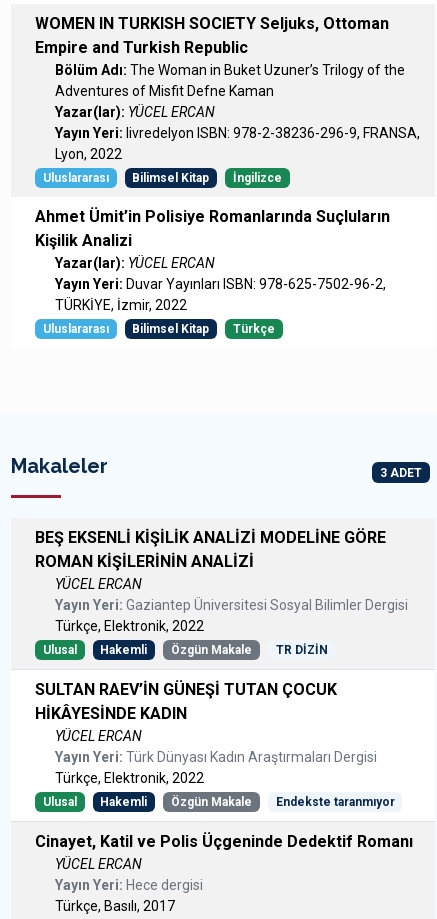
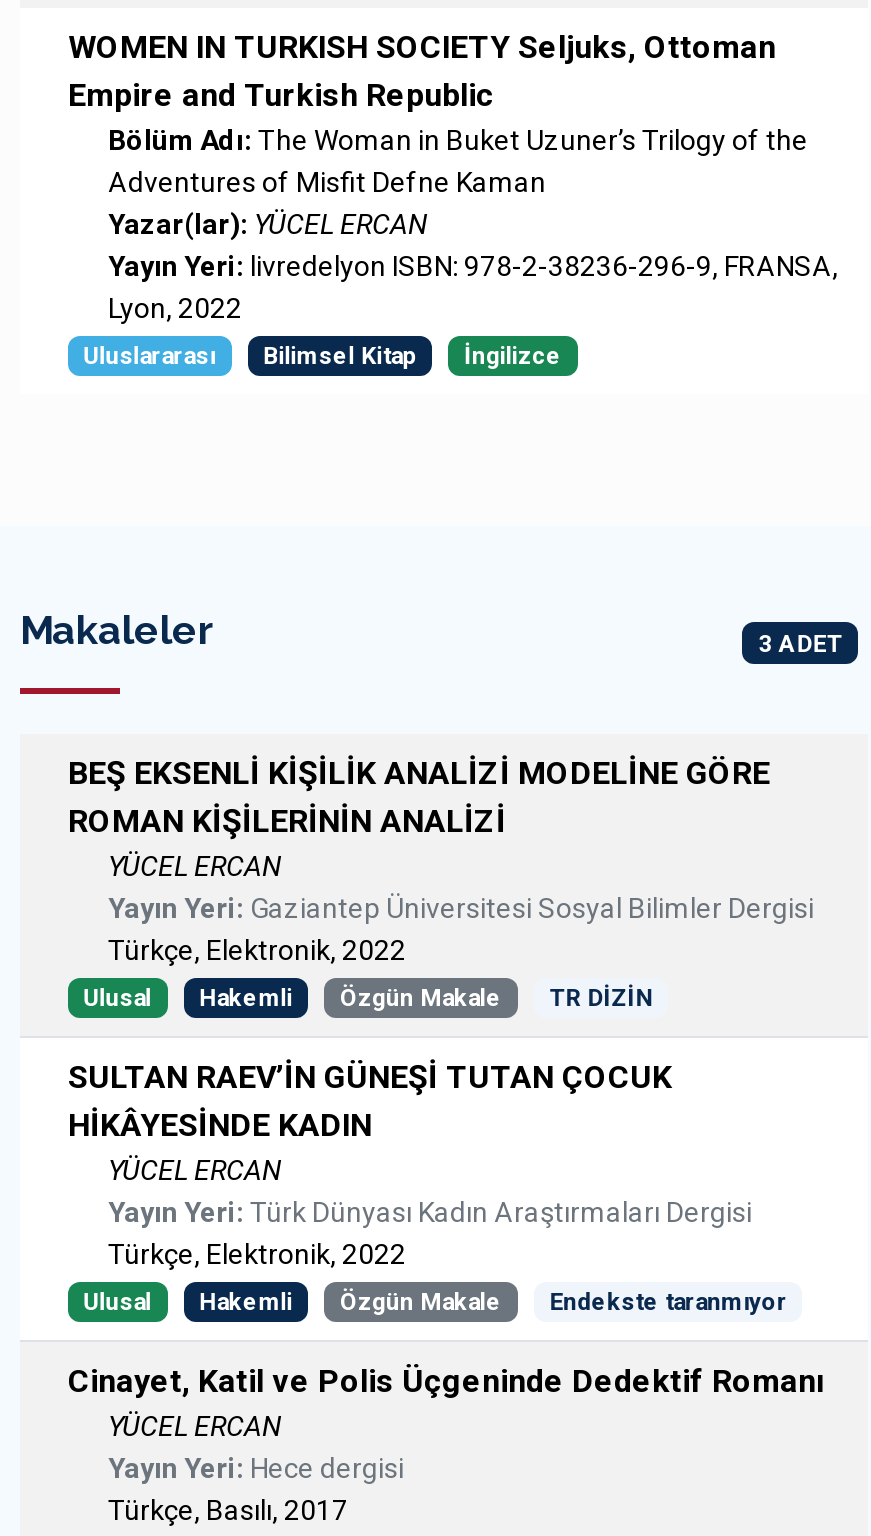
[35,207,390,336] Ahmet Ümit’in Polisiye Romanlarında Suçluların | Kişilik Analizi | Yazar(lar): YÜCEL ERCAN | Yayın Yeri: Duvar Yayınları ISBN: 978-625-7502-96-2, | TÜRKİYE, İzmir, 2022 | Uluslararası | Bilimsel Kitap | Türkçe -> none

